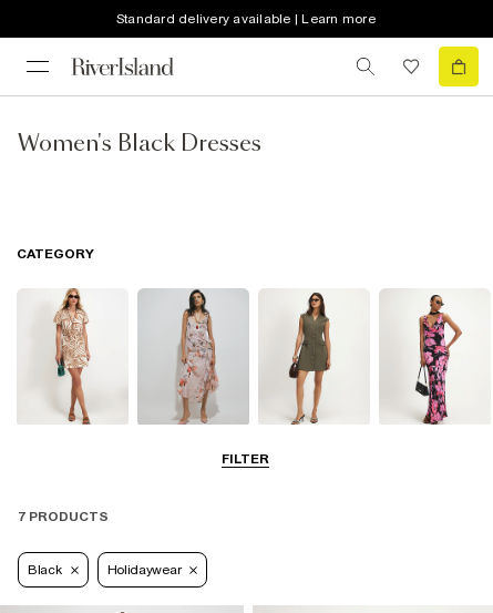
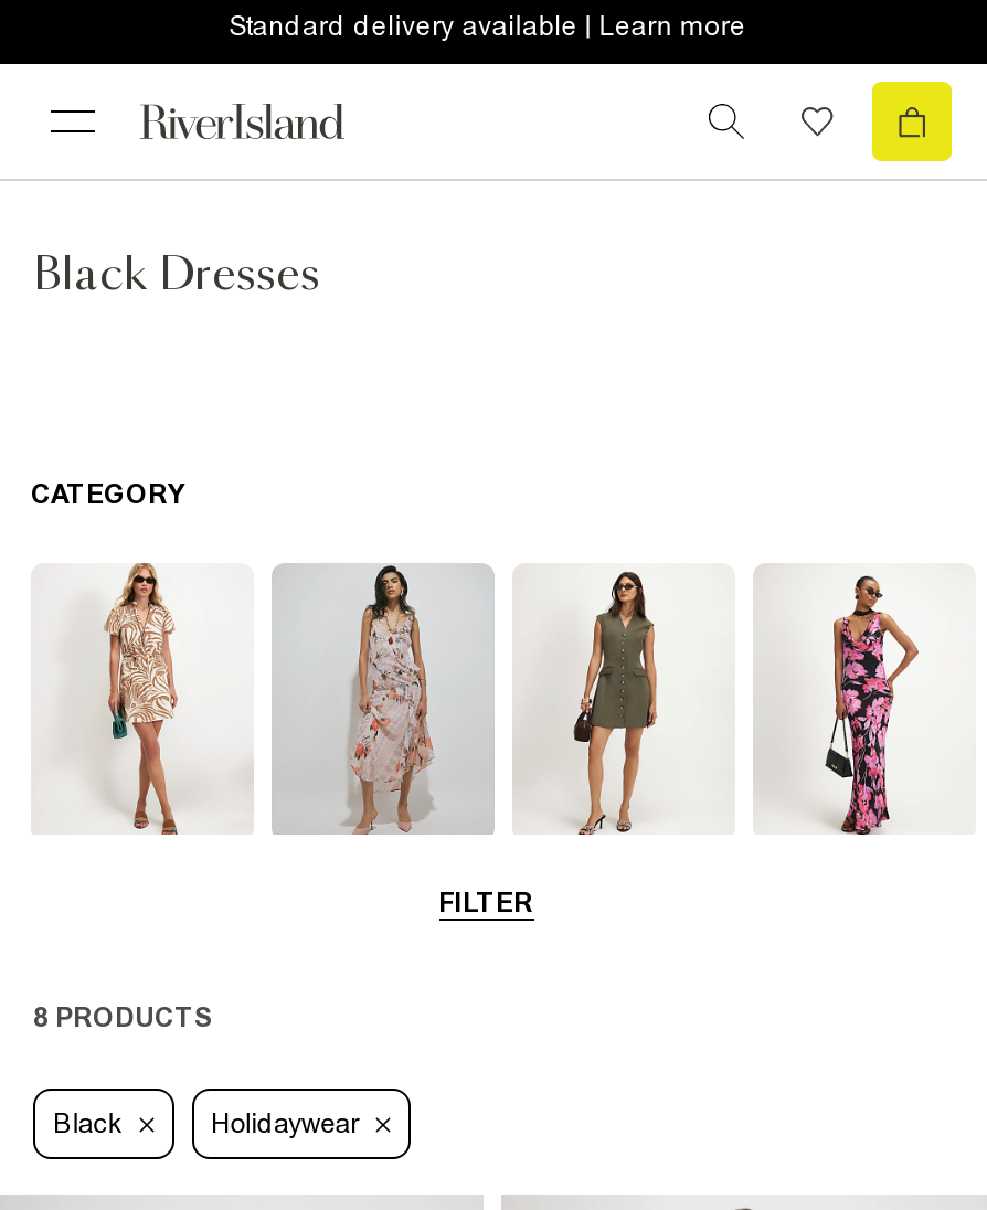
[18,133,261,155] Women's Black Dresses -> [33,254,320,298] Black Dresses
[18,509,109,525] 7 PRODUCTS -> [33,1003,214,1034] 8 PRODUCTS

